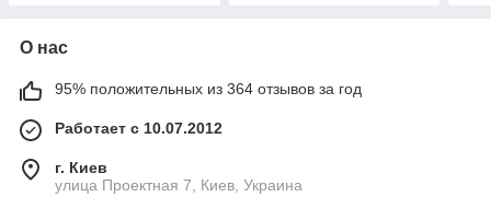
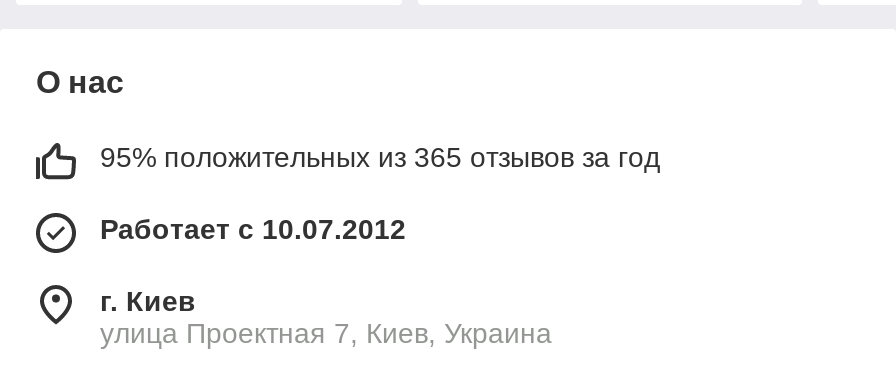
[55,80,362,97] 95% положительных из 364 отзывов за год -> [100,141,660,173] 95% положительных из 365 отзывов за год

